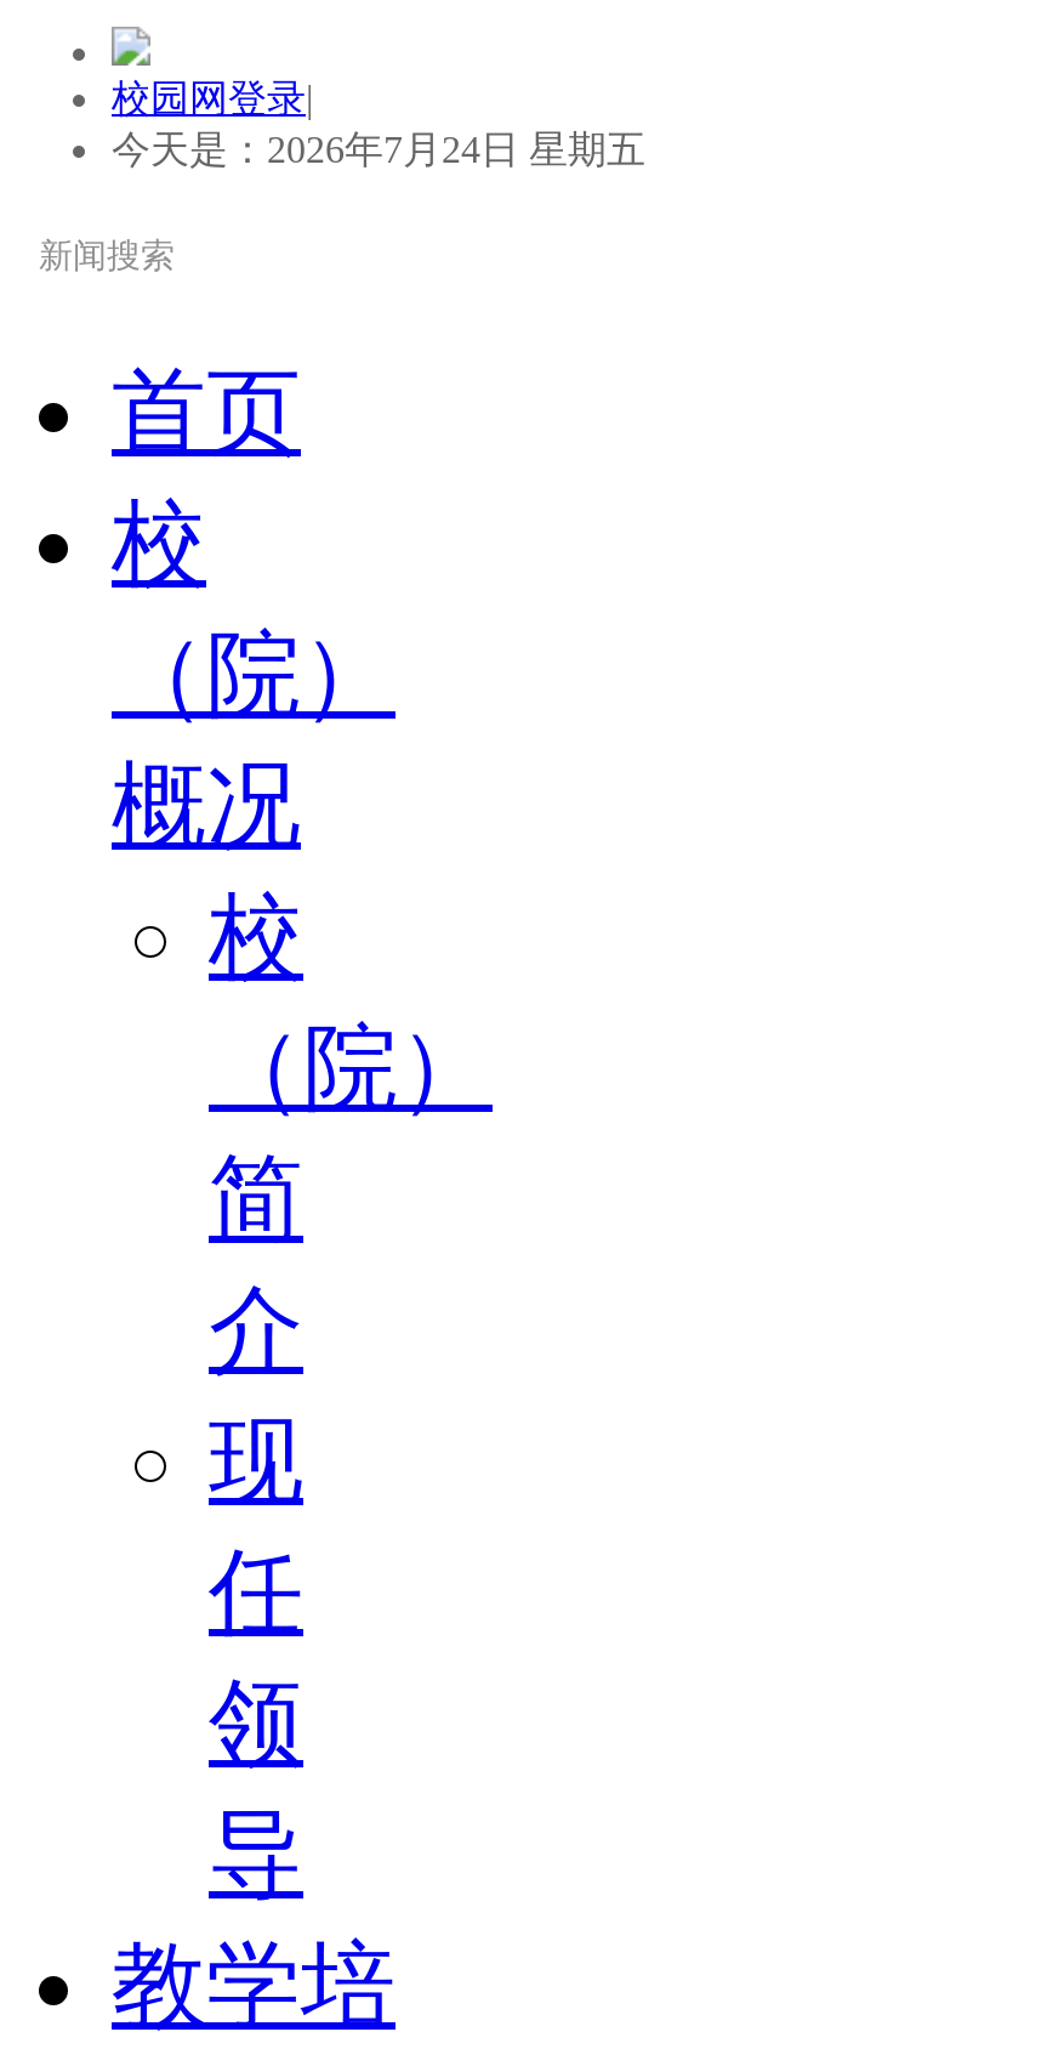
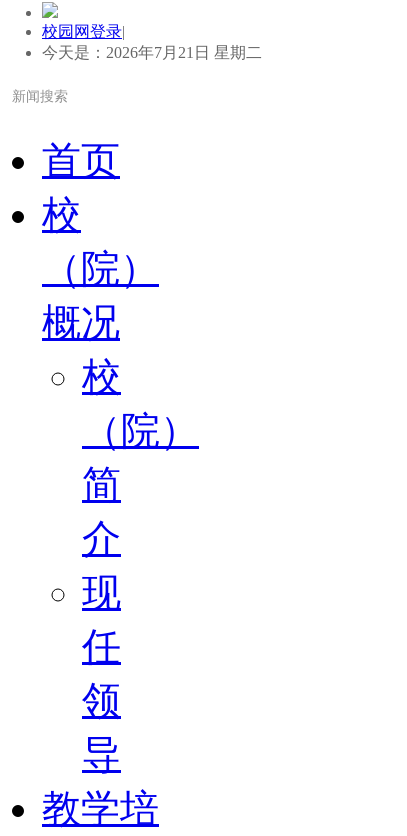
[112,129,645,170] 今天是：2026年7月24日 星期五 -> [42,44,262,61] 今天是：2026年7月21日 星期二

